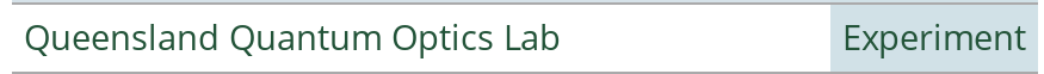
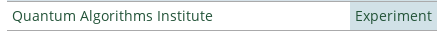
[24,14,561,60] Queensland Quantum Optics Lab -> [12,6,213,25] Quantum Algorithms Institute

